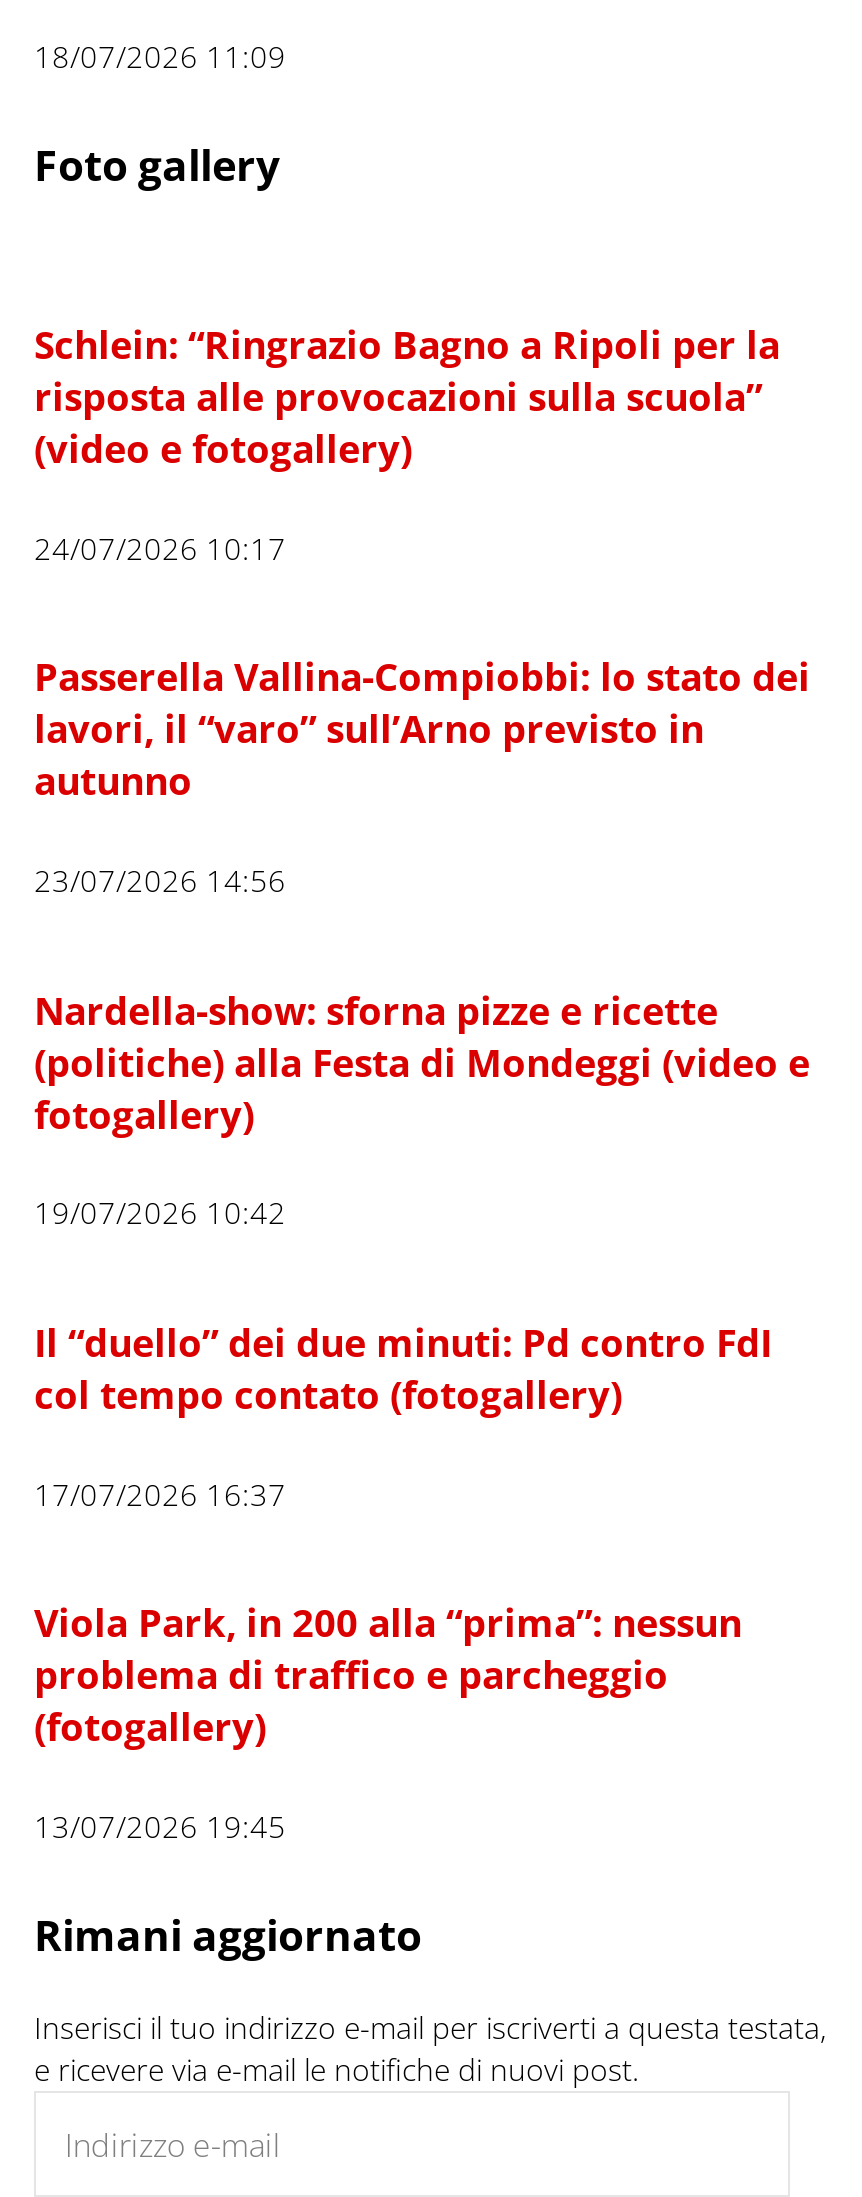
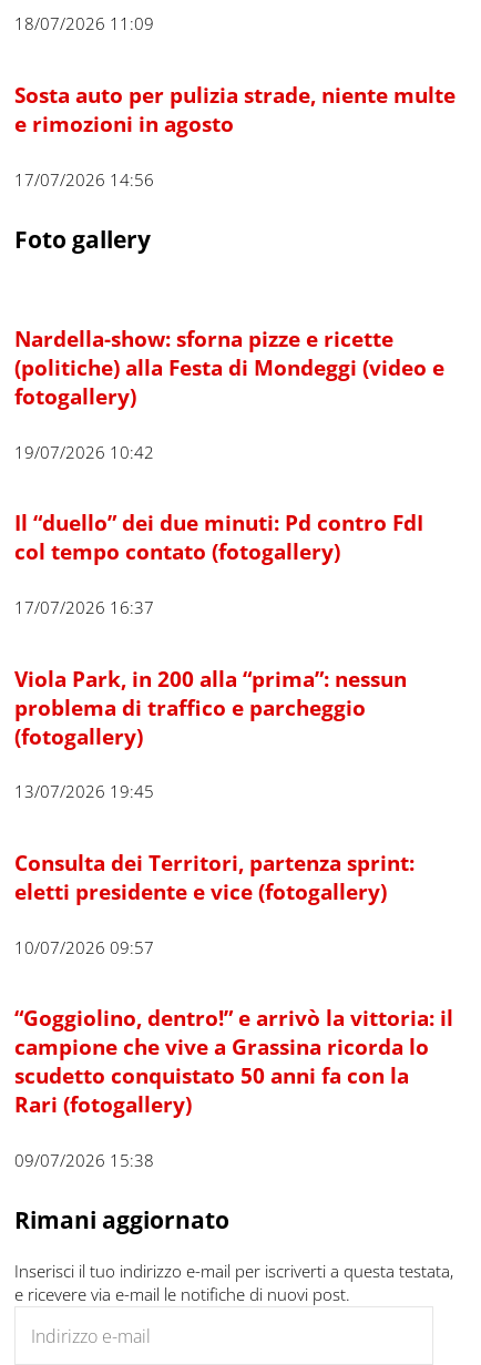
none -> [14,81,456,190] Sosta auto per pulizia strade, niente multe | e rimozioni in agosto | 17/07/2026 14:56
[34,319,810,900] Schlein: “Ringrazio Bagno a Ripoli per la | risposta alle provocazioni sulla scuola” | (video e fotogallery) | 24/07/2026 10:17 | Passerella Vallina-Compiobbi: lo stato dei | lavori, il “varo” sull’Arno previsto in | autunno | 23/07/2026 14:56 -> none
moved [34,984,810,1847] -> [14,324,444,802]: Nardella-show: sforna pizze e ricette | (politiche) alla Festa di Mondeggi (video e | fotogallery) | ... | (fotogallery) | 13/07/2026 19:45
none -> [14,849,453,1171] Consulta dei Territori, partenza sprint: | eletti presidente e vice (fotogallery) | 10/07/2026 09:57 | “Goggiolino, dentro!” e arrivò la vittoria: il | campione che vive a Grassina ricorda lo | scudetto conquistato 50 anni fa con la | Rari (fotogallery) | 09/07/2026 15:38

